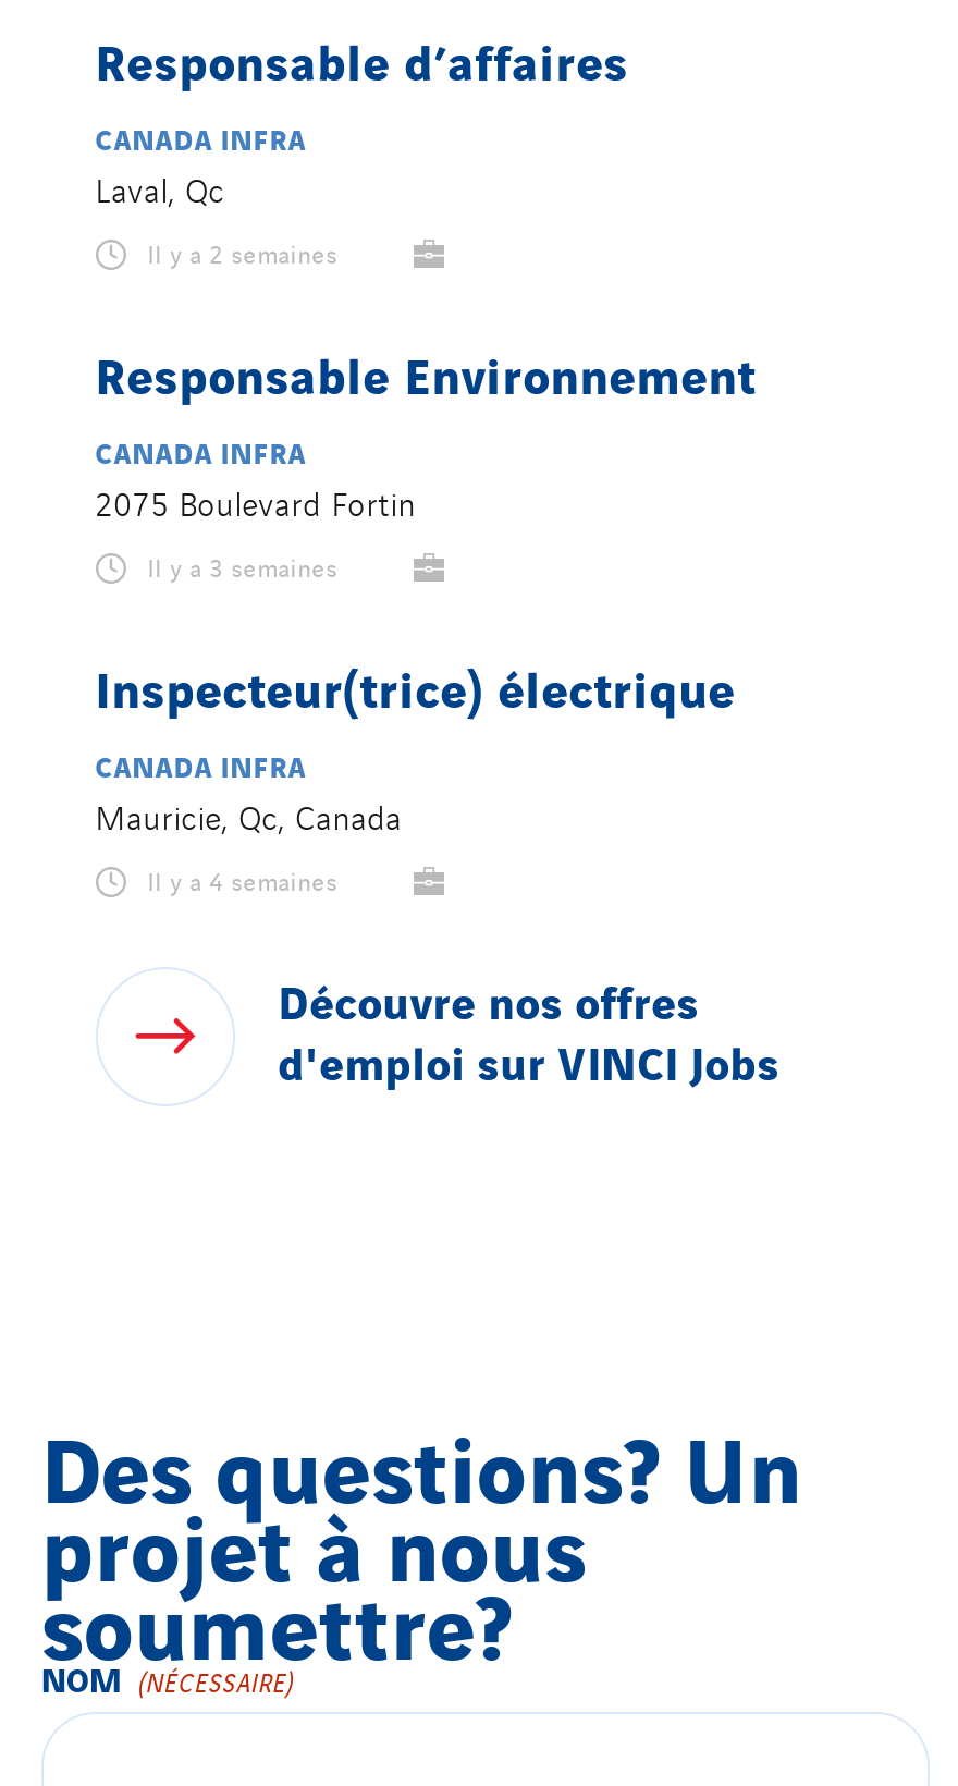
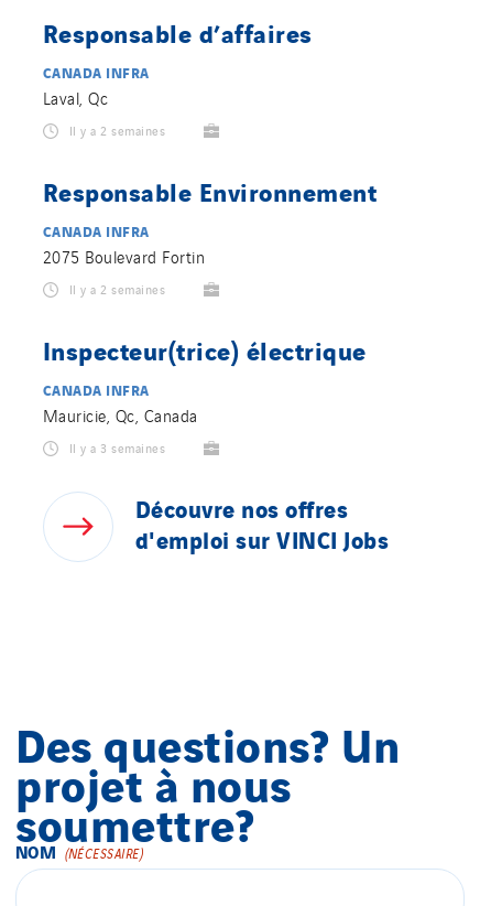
none -> [69,280,165,297] Il y a 2 semaines
moved [148,548,338,583] -> [69,438,165,456]: Il y a 3 semaines
[148,862,338,896] Il y a 4 semaines -> none

